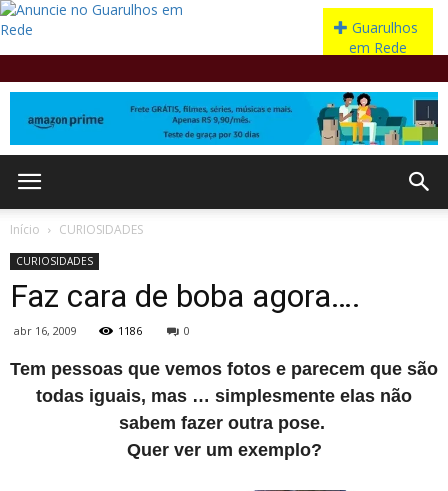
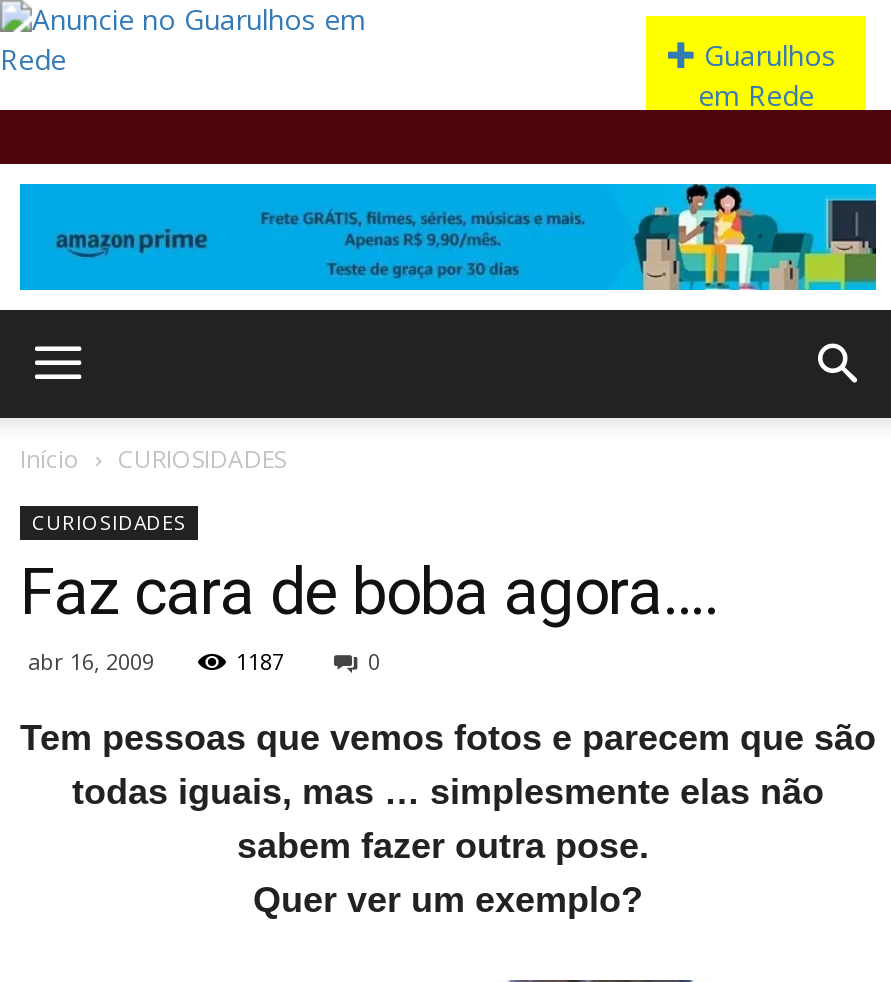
[118,323,142,338] 1186 -> [236,646,284,676] 1187

